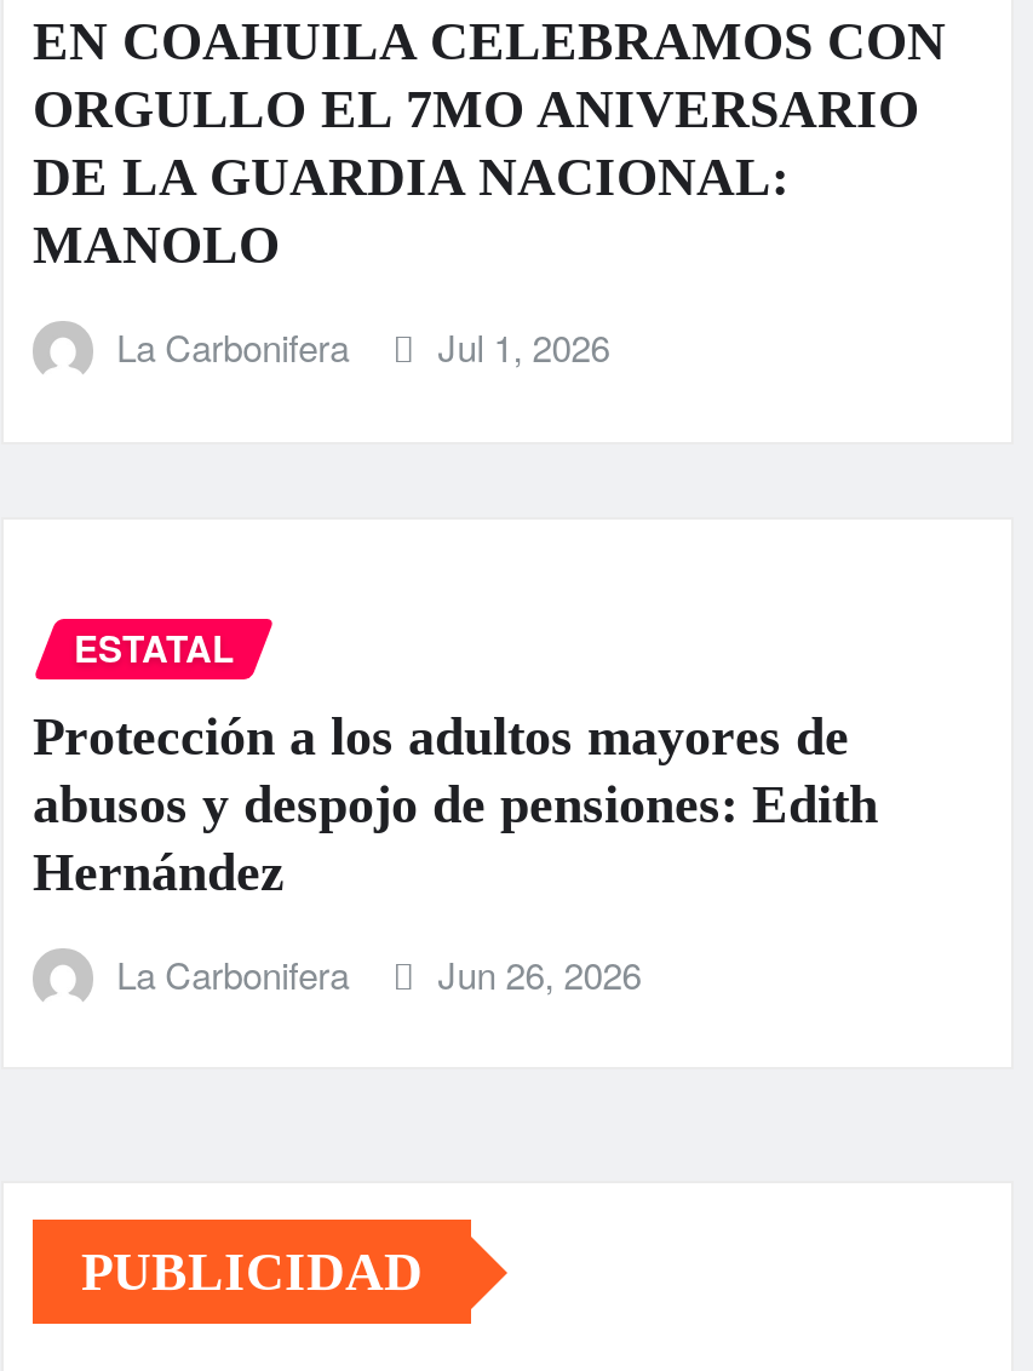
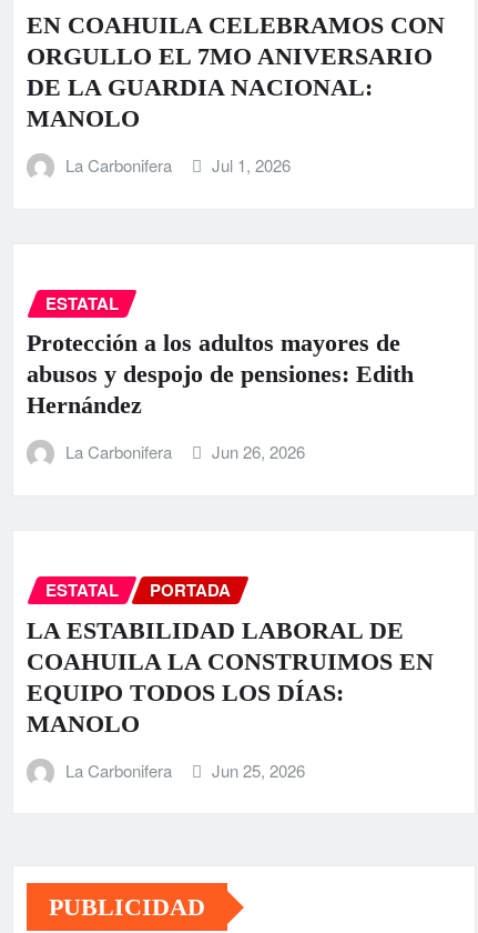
none -> [27,577,434,781] ESTATAL | PORTADA | LA ESTABILIDAD LABORAL DE | COAHUILA LA CONSTRUIMOS EN | EQUIPO TODOS LOS DÍAS: | MANOLO | La Carbonifera | Jun 25, 2026

